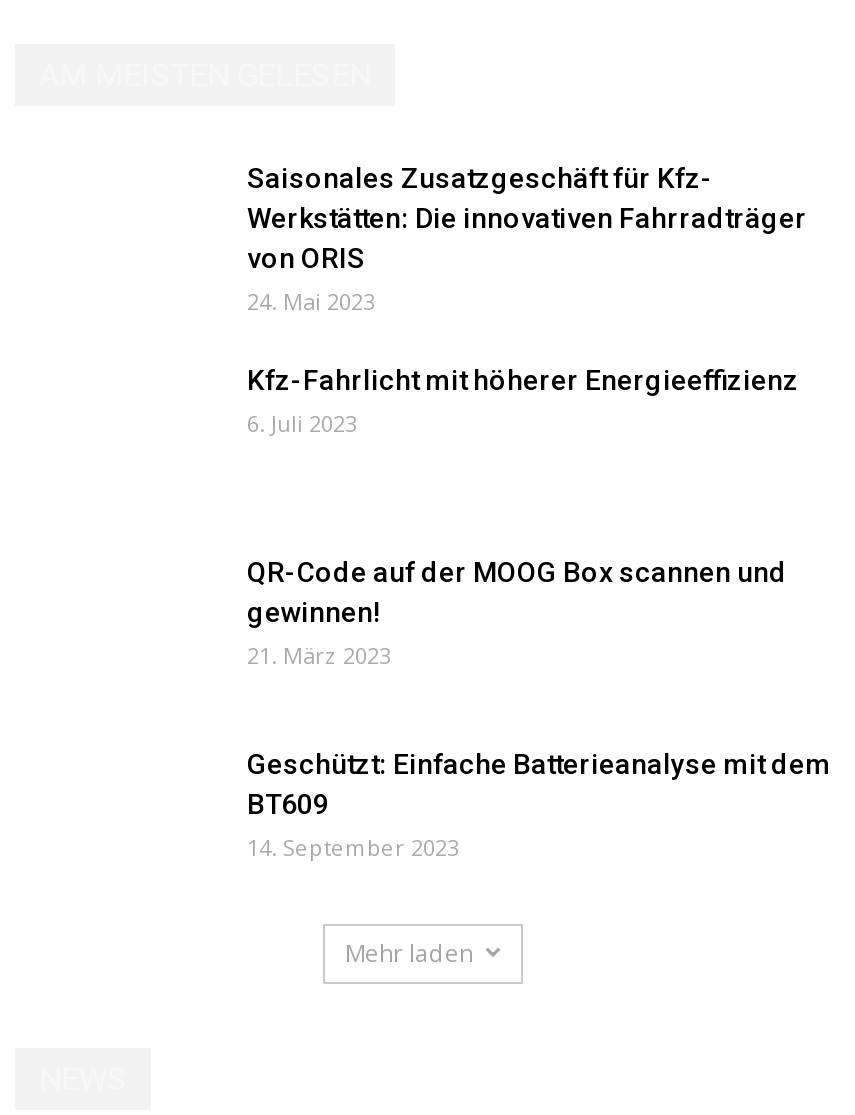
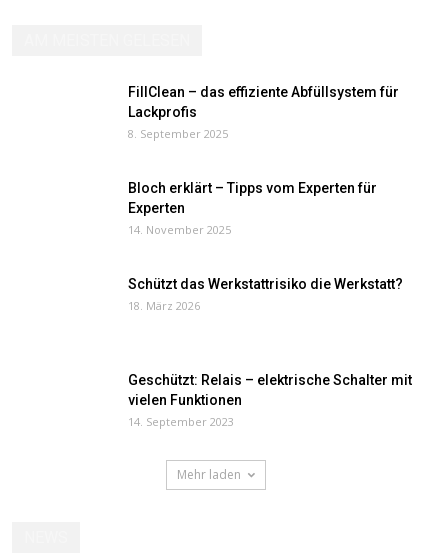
[247,161,807,315] Saisonales Zusatzgeschäft für Kfz- | Werkstätten: Die innovativen Fahrradträger | von ORIS | 24. Mai 2023 -> [128,84,399,141] FillClean – das effiziente Abfüllsystem für | Lackprofis | 8. September 2025
[247,363,799,437] Kfz-Fahrlicht mit höherer Energieeffizienz | 6. Juli 2023 -> [128,180,377,237] Bloch erklärt – Tipps vom Experten für | Experten | 14. November 2025
[247,555,787,669] QR-Code auf der MOOG Box scannen und | gewinnen! | 21. März 2023 -> [128,276,403,313] Schützt das Werkstattrisiko die Werkstatt? | 18. März 2026
[247,747,831,819] Geschützt: Einfache Batterieanalyse mit dem | BT609 -> [128,372,412,408] Geschützt: Relais – elektrische Schalter mit | vielen Funktionen

